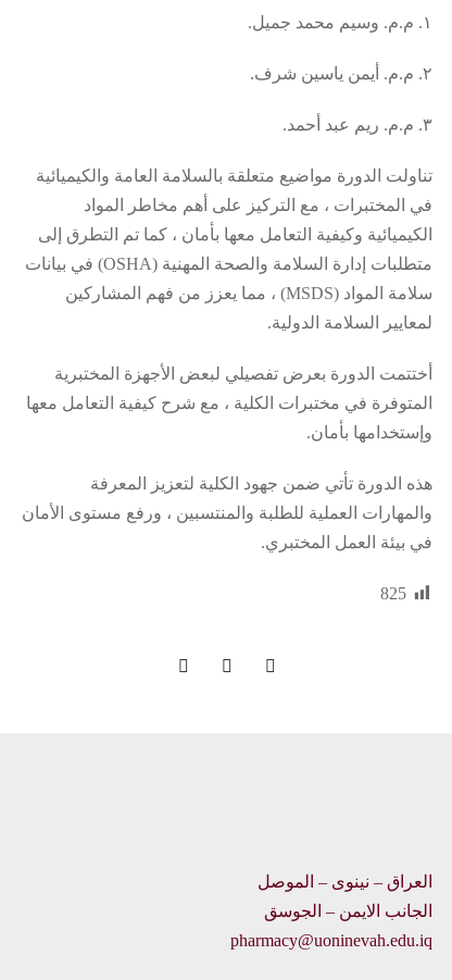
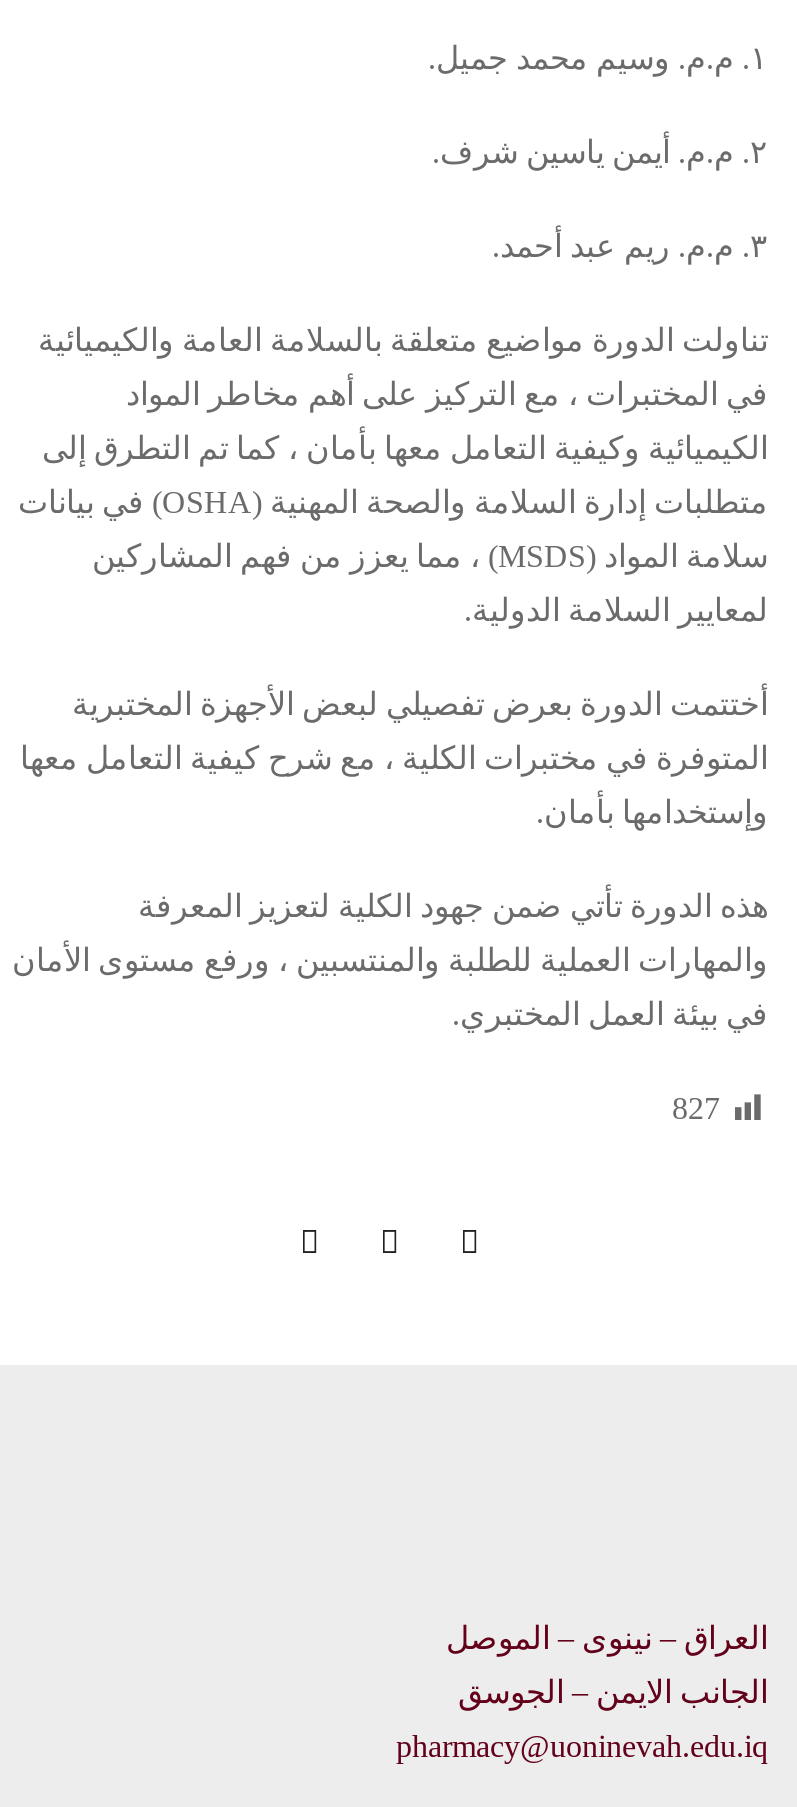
[380,584,406,603] 825 -> [672,1091,720,1125] 827

